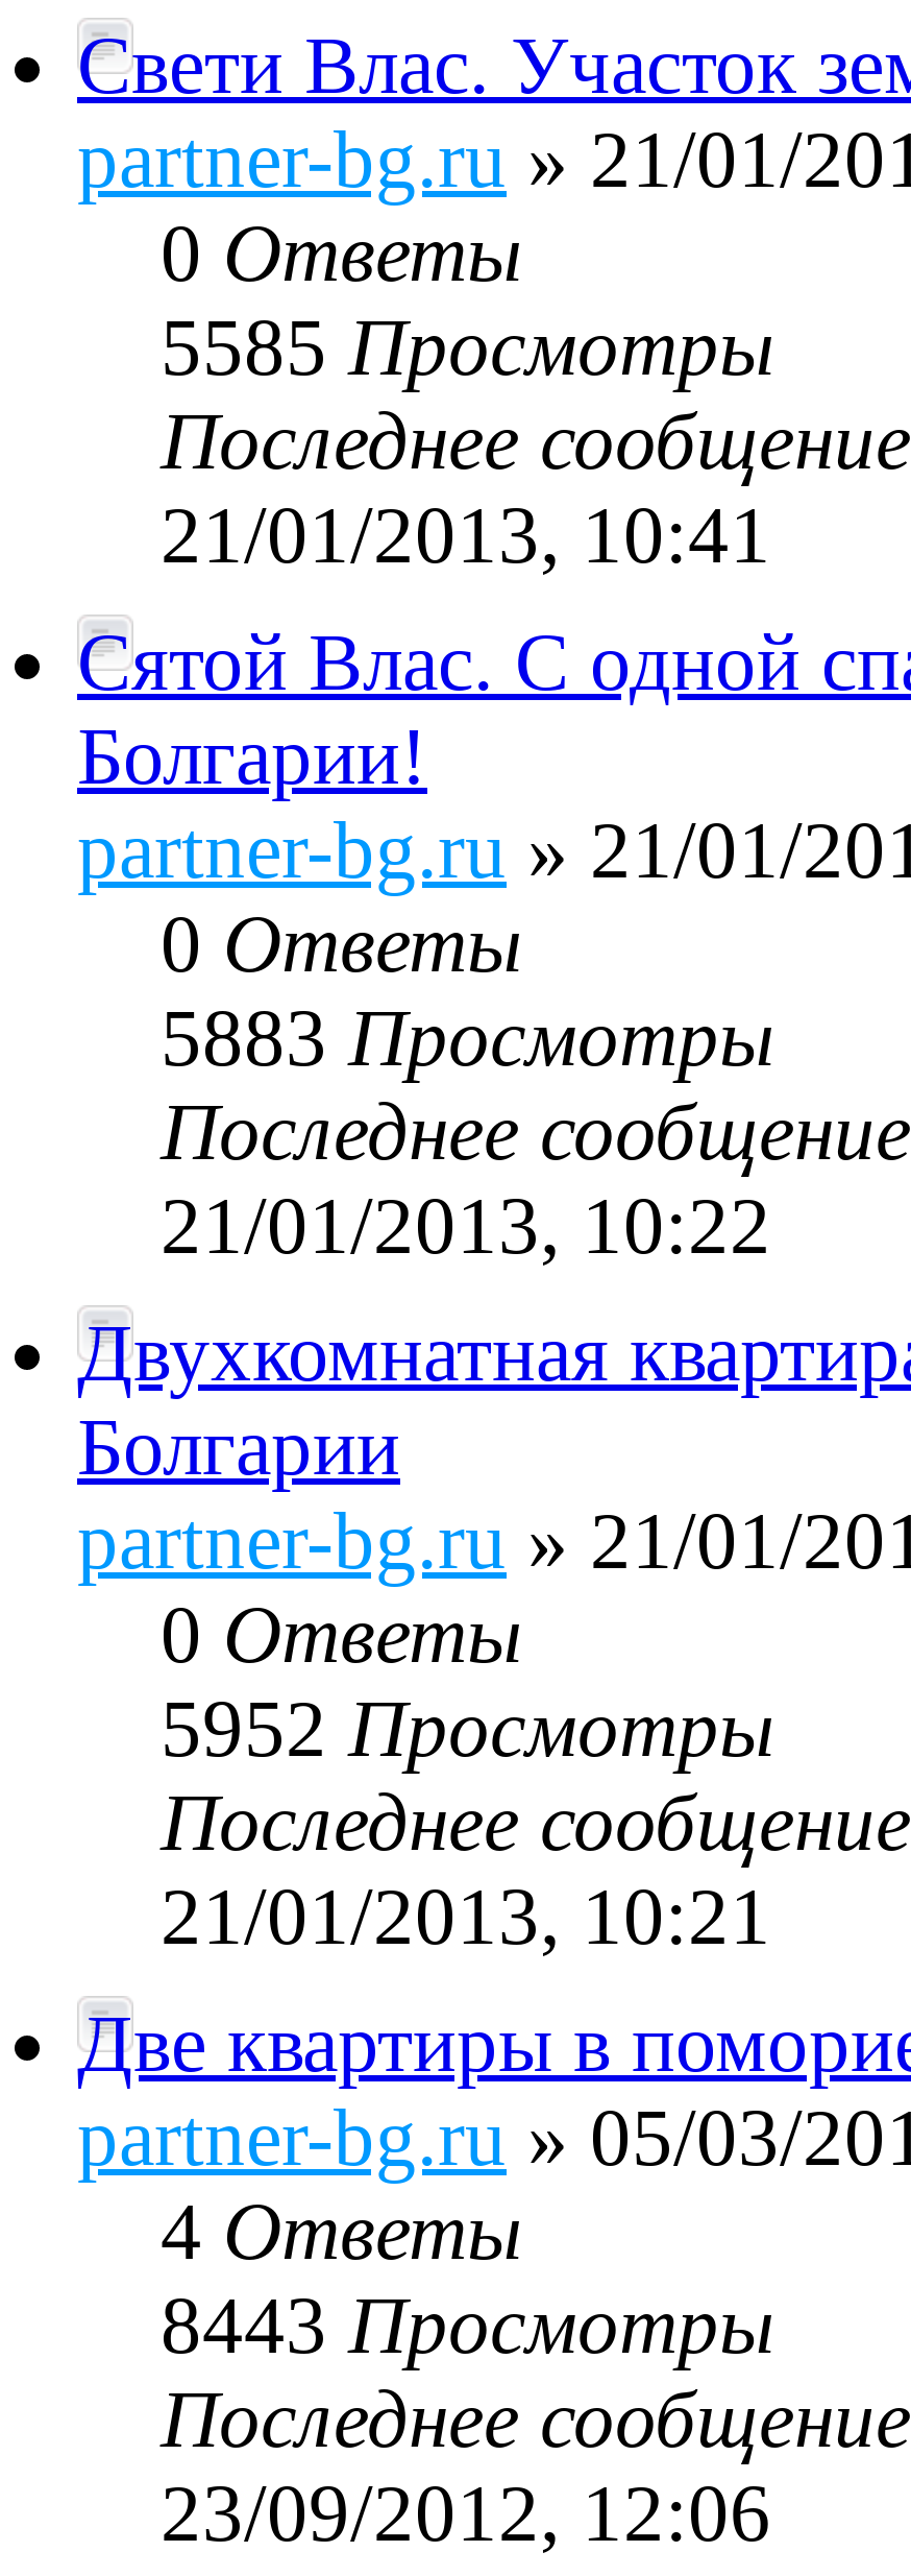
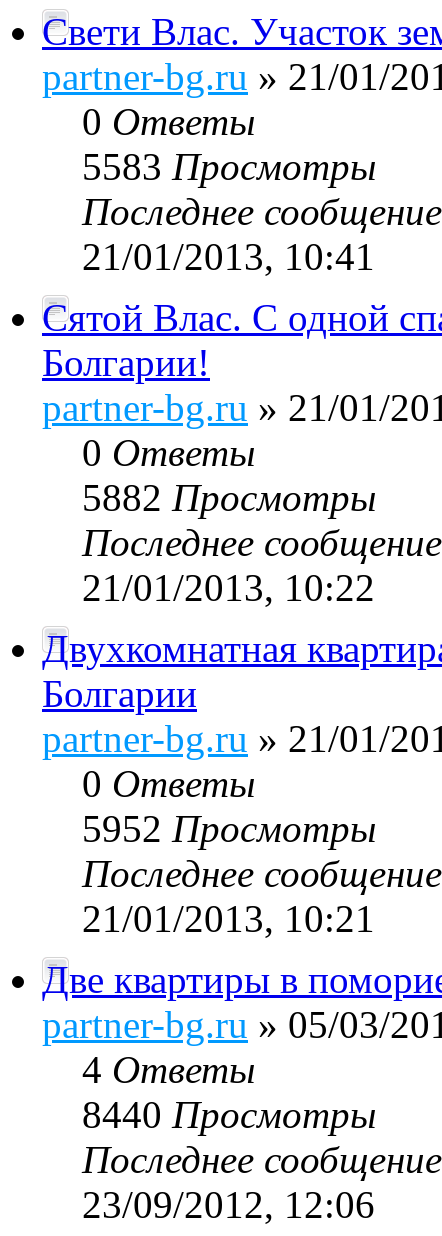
[161,302,773,392] 5585 Просмотры -> [82,145,376,188] 5583 Просмотры
[161,993,773,1083] 5883 Просмотры -> [82,476,376,519] 5882 Просмотры
[161,2281,773,2370] 8443 Просмотры -> [82,1093,376,1136] 8440 Просмотры

